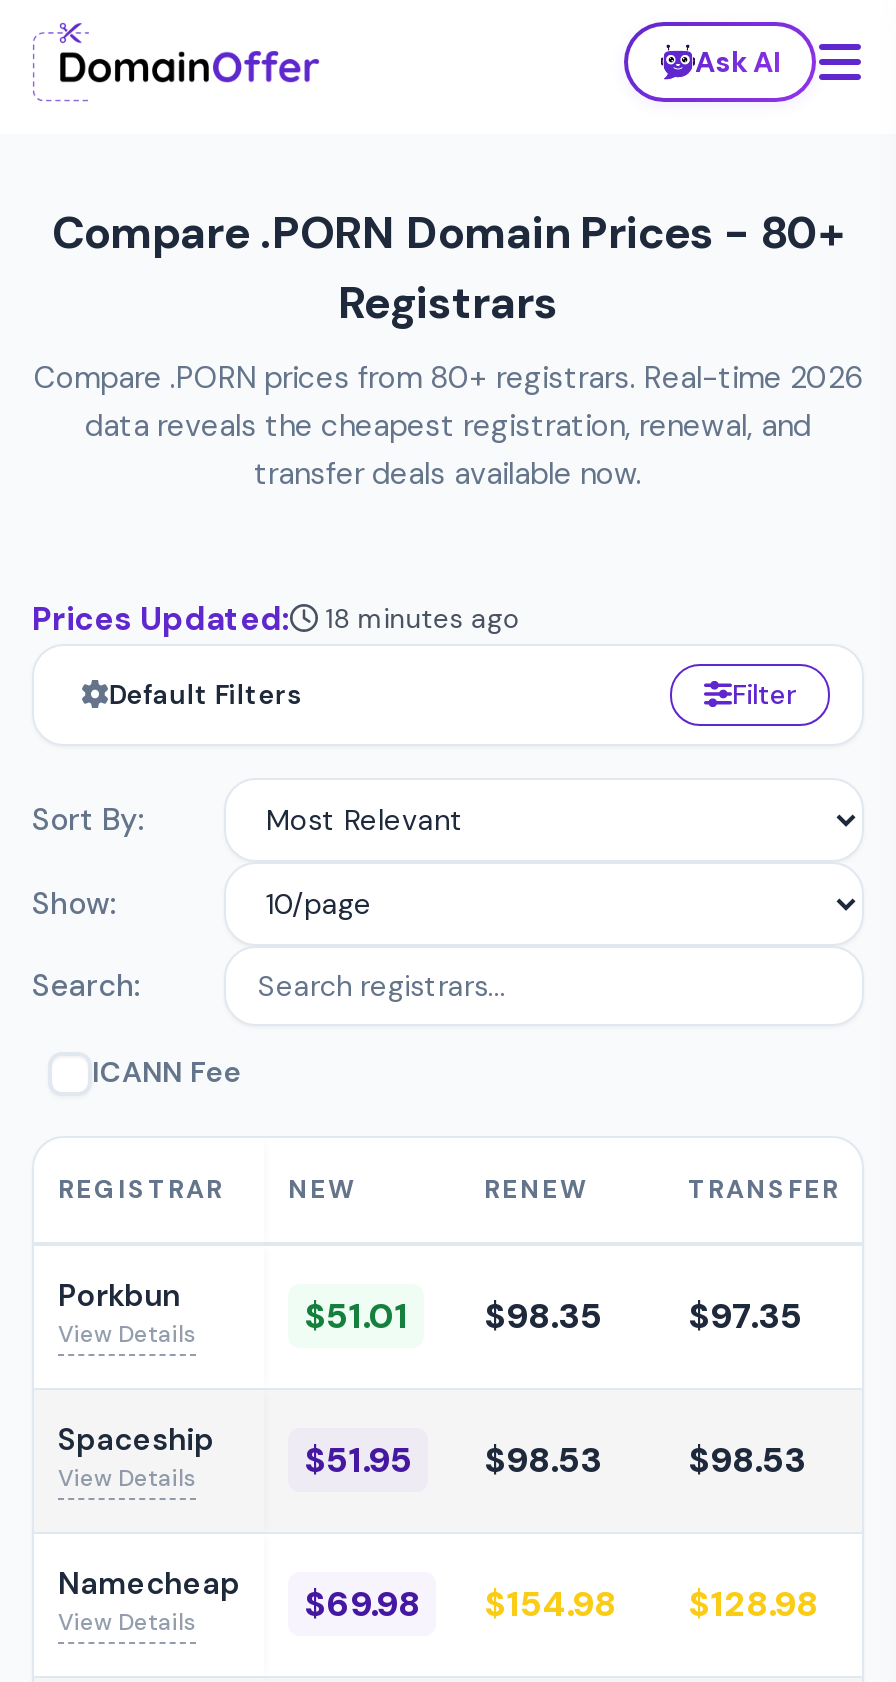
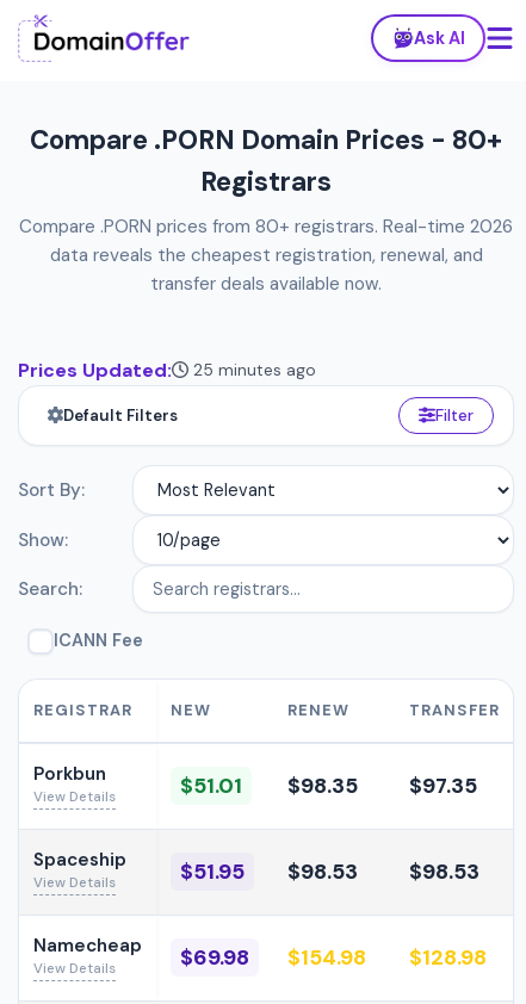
[32,598,521,640] Prices Updated: 18 minutes ago -> [18,358,316,383] Prices Updated: 25 minutes ago

